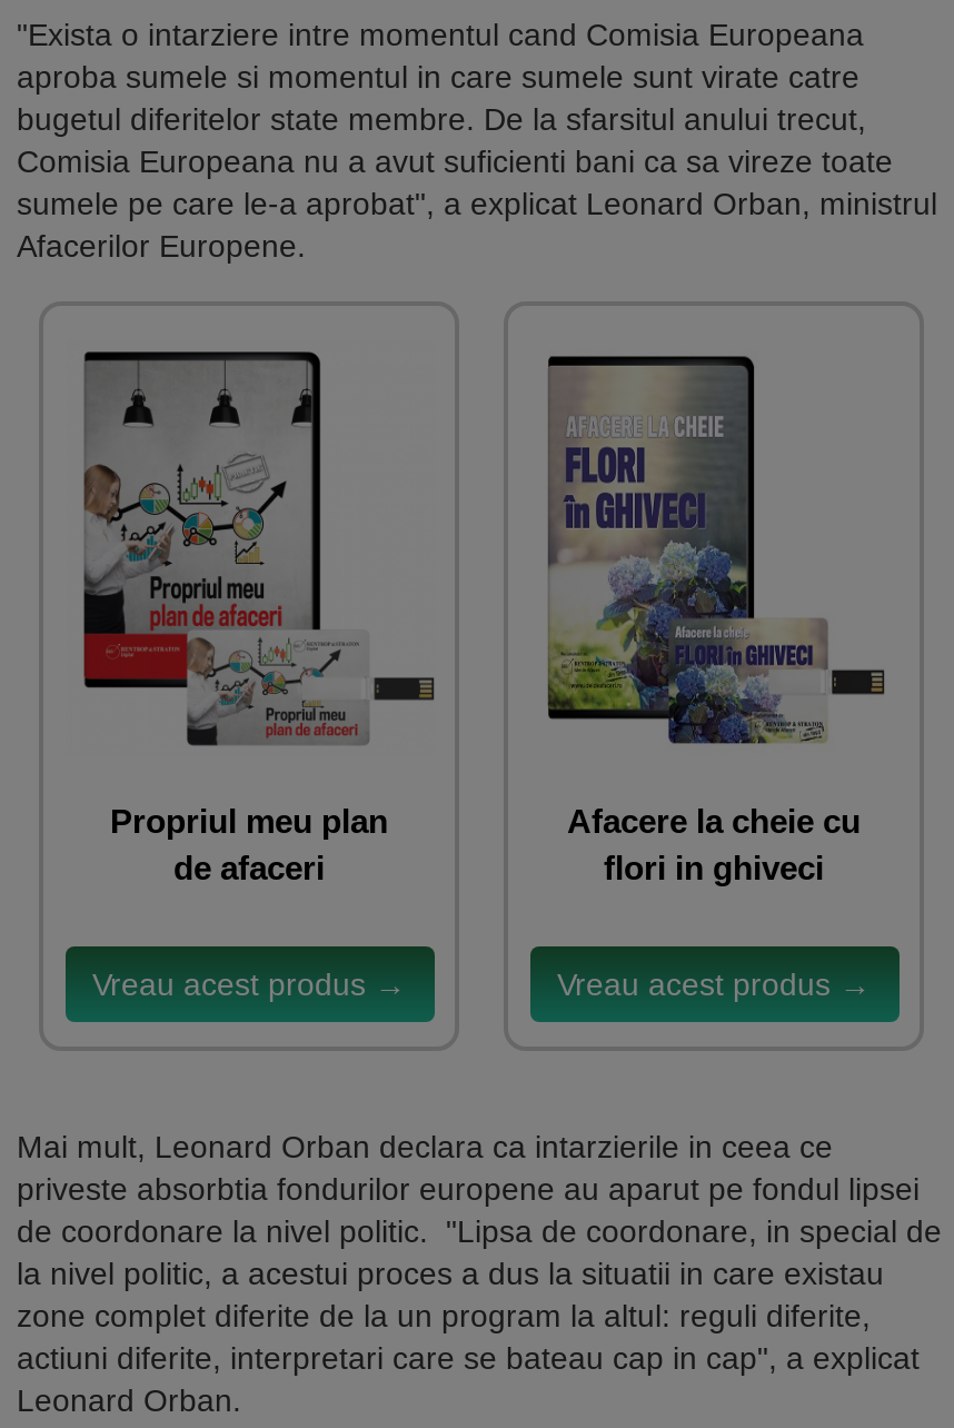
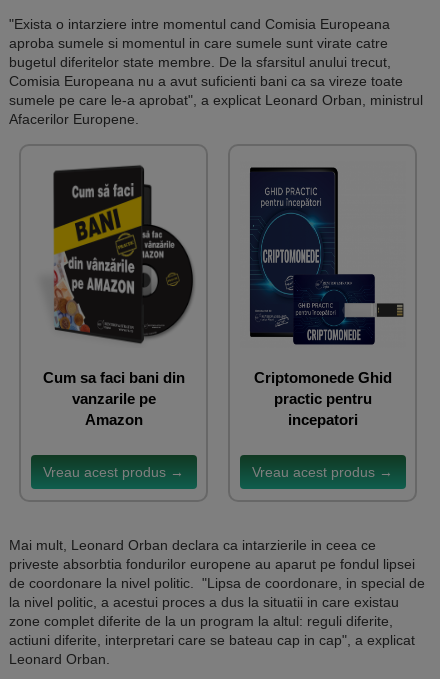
[81,348,437,887] [image] | Propriul meu plan | de afaceri -> [39,165,195,428] [image] | Cum sa faci bani din | vanzarile pe | Amazon
[546,355,886,887] [image] | Afacere la cheie cu | flori in ghiveci -> [248,168,405,428] [image] | Criptomonede Ghid | practic pentru | incepatori

